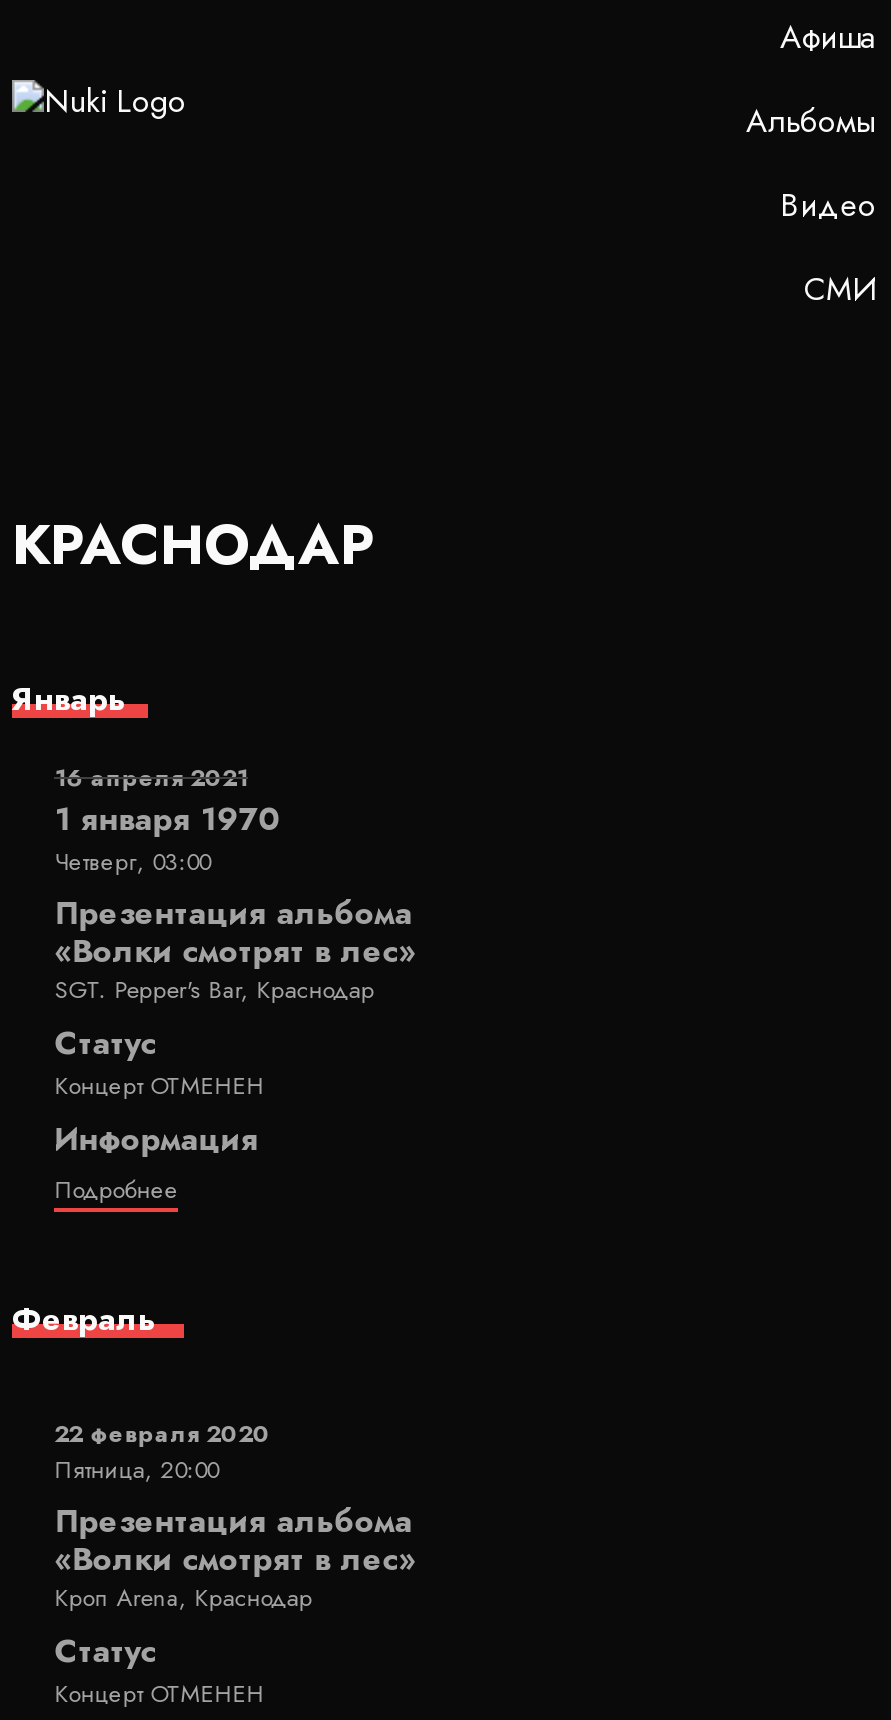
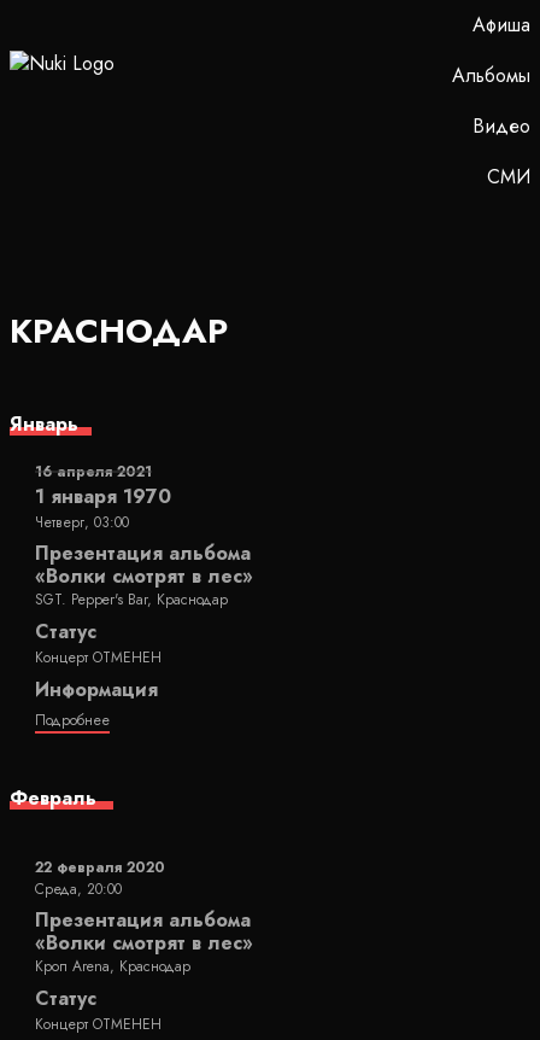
[54,1452,218,1488] Пятница, 20:00 -> [35,878,122,900] Среда, 20:00

